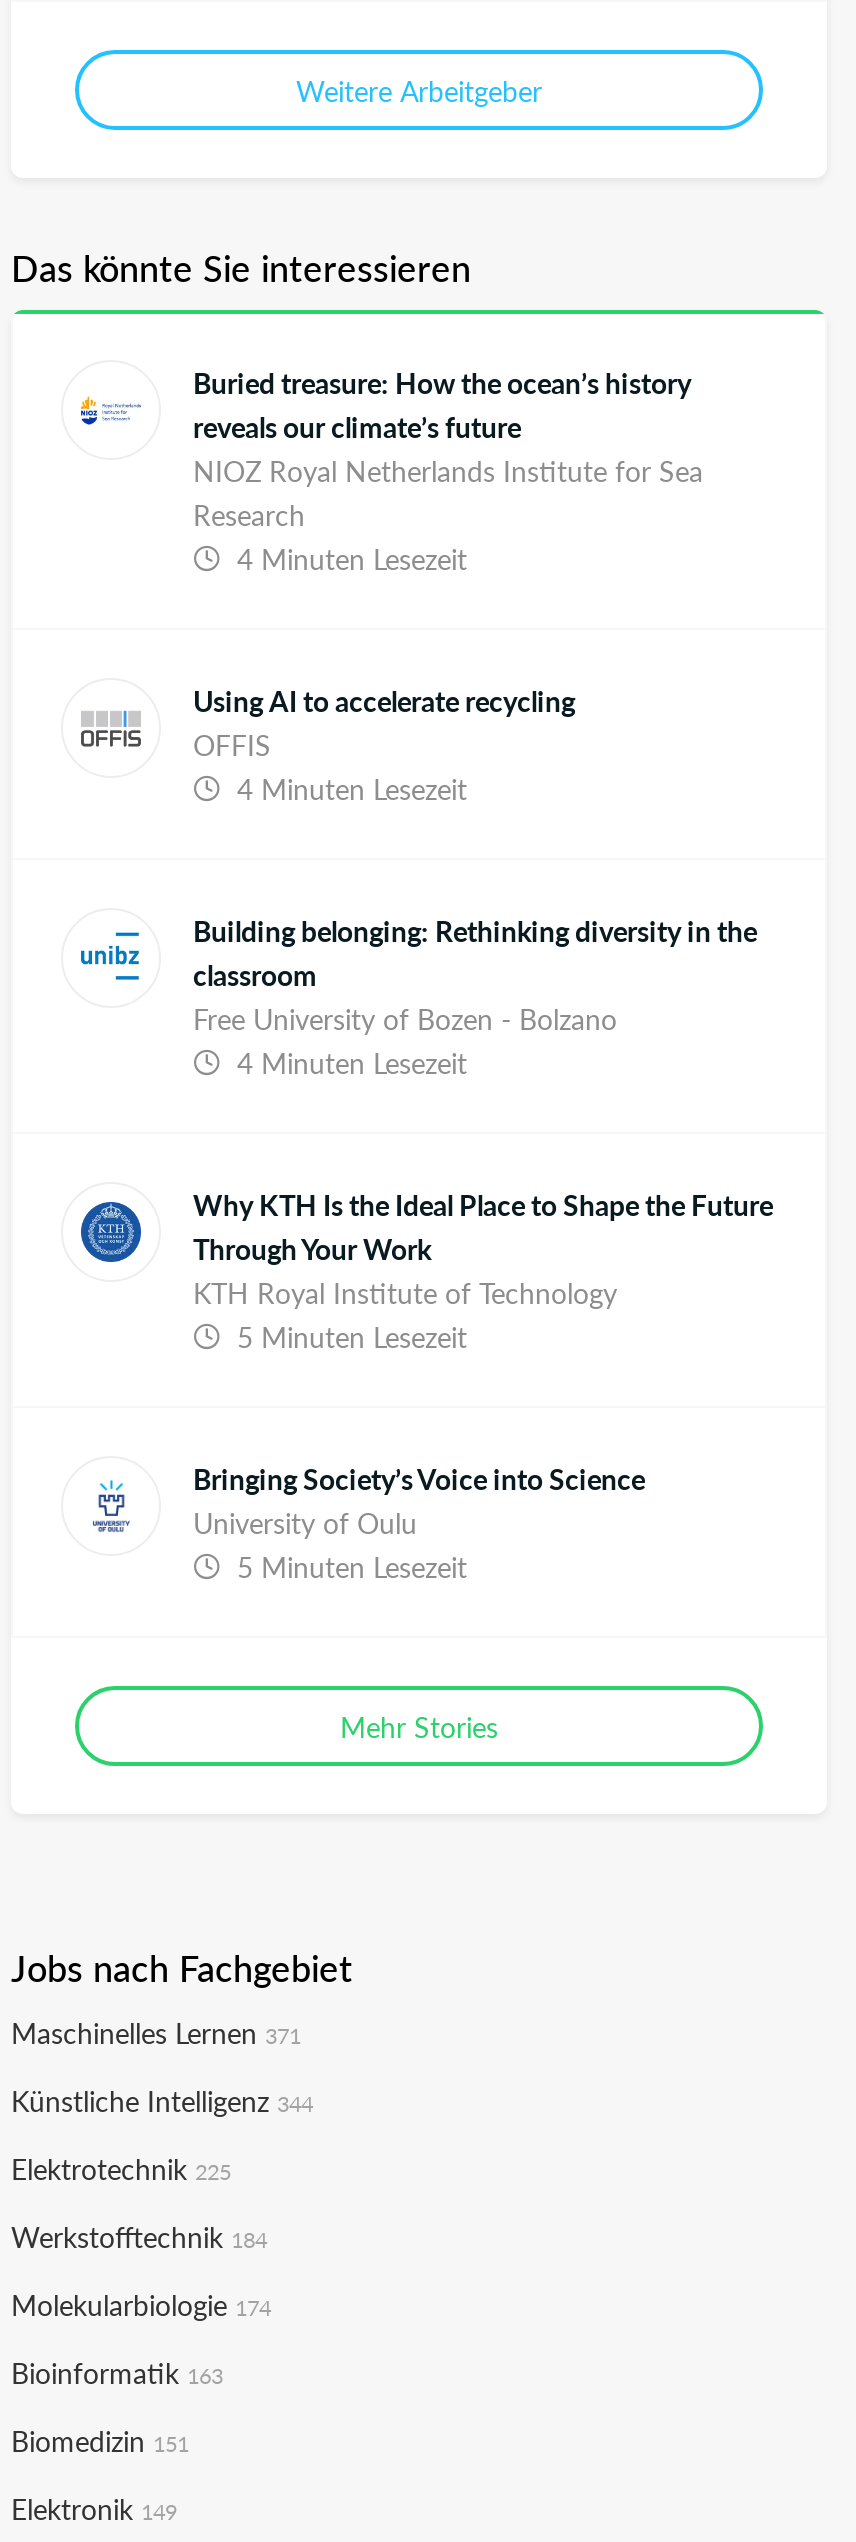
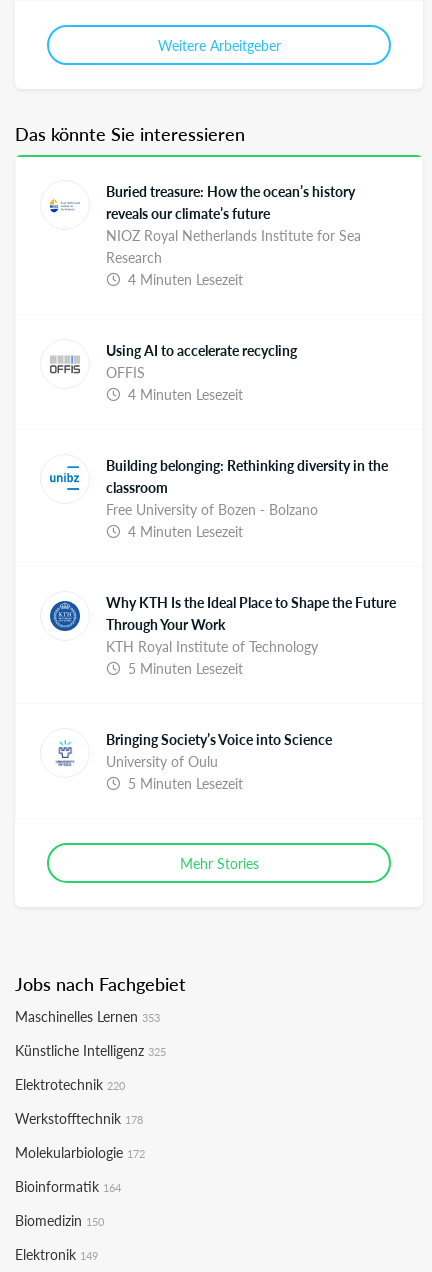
[11,2012,301,2052] Maschinelles Lernen 371 -> [15,1006,160,1026] Maschinelles Lernen 353
[11,2080,313,2120] Künstliche Intelligenz 344 -> [15,1040,166,1060] Künstliche Intelligenz 325
[11,2148,231,2188] Elektrotechnik 225 -> [15,1074,125,1094] Elektrotechnik 220
[11,2216,267,2256] Werkstofftechnik 184 -> [15,1108,143,1128] Werkstofftechnik 178
[11,2284,271,2324] Molekularbiologie 174 -> [15,1142,145,1162] Molekularbiologie 172
[11,2352,223,2392] Bioinformatik 163 -> [15,1176,121,1196] Bioinformatik 164
[11,2420,189,2460] Biomedizin 151 -> [15,1210,104,1230] Biomedizin 150

